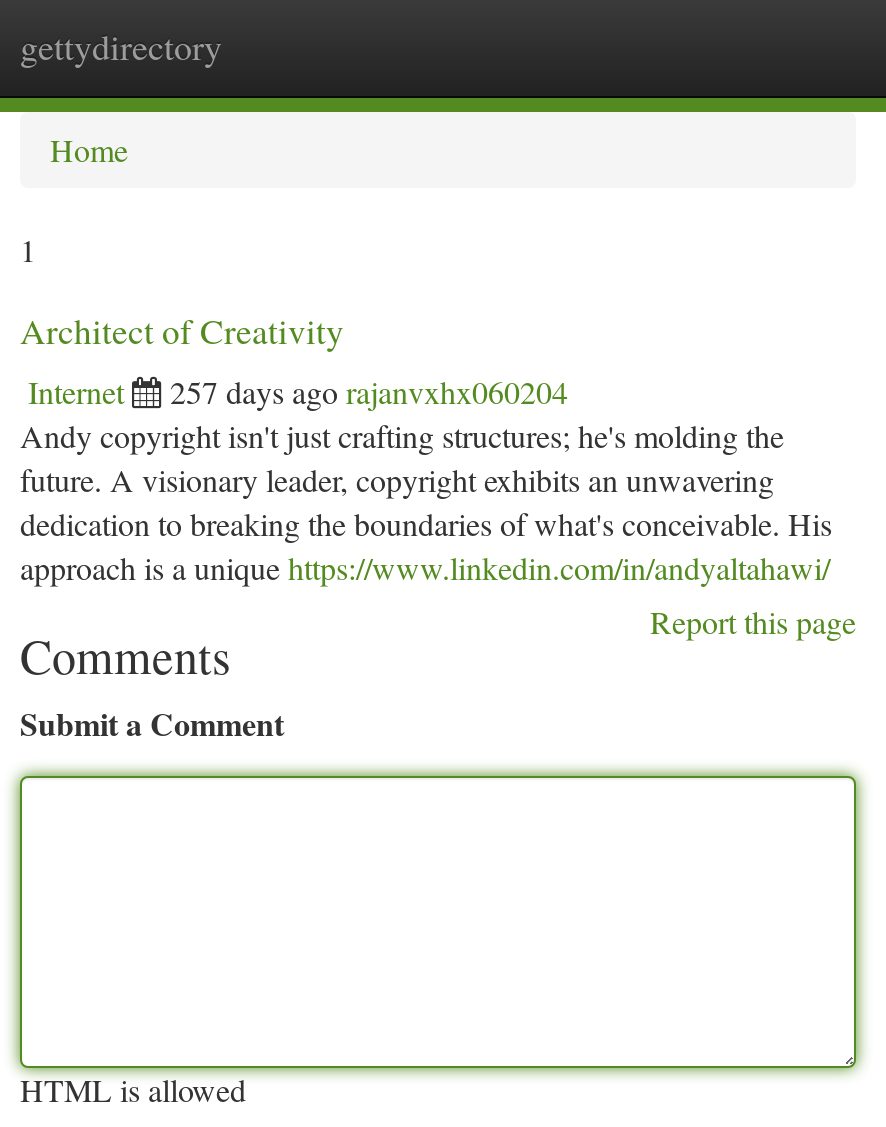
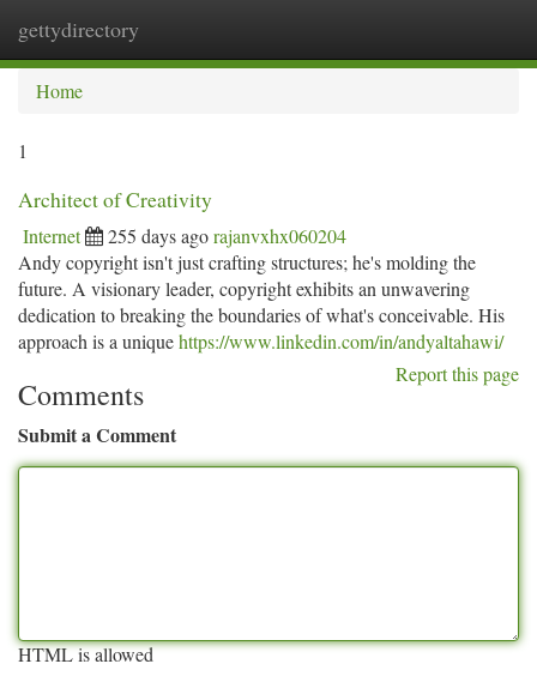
[170,370,568,412] 257 days ago rajanvxhx060204 -> [108,223,346,248] 255 days ago rajanvxhx060204

